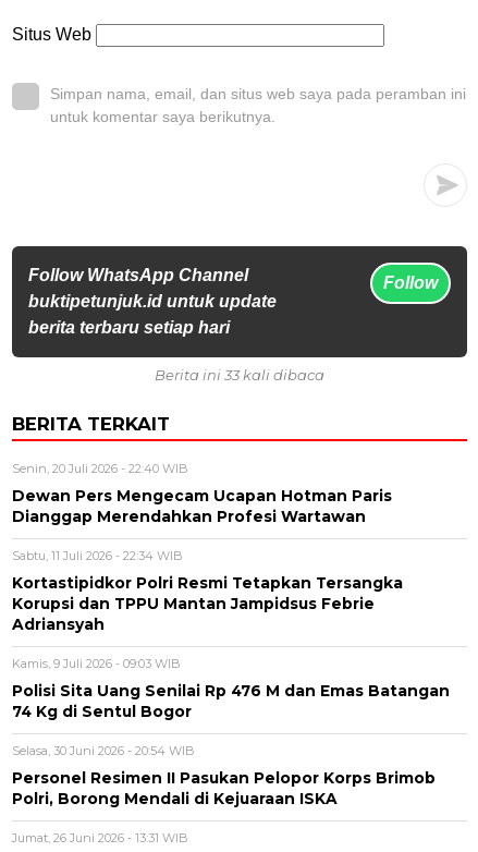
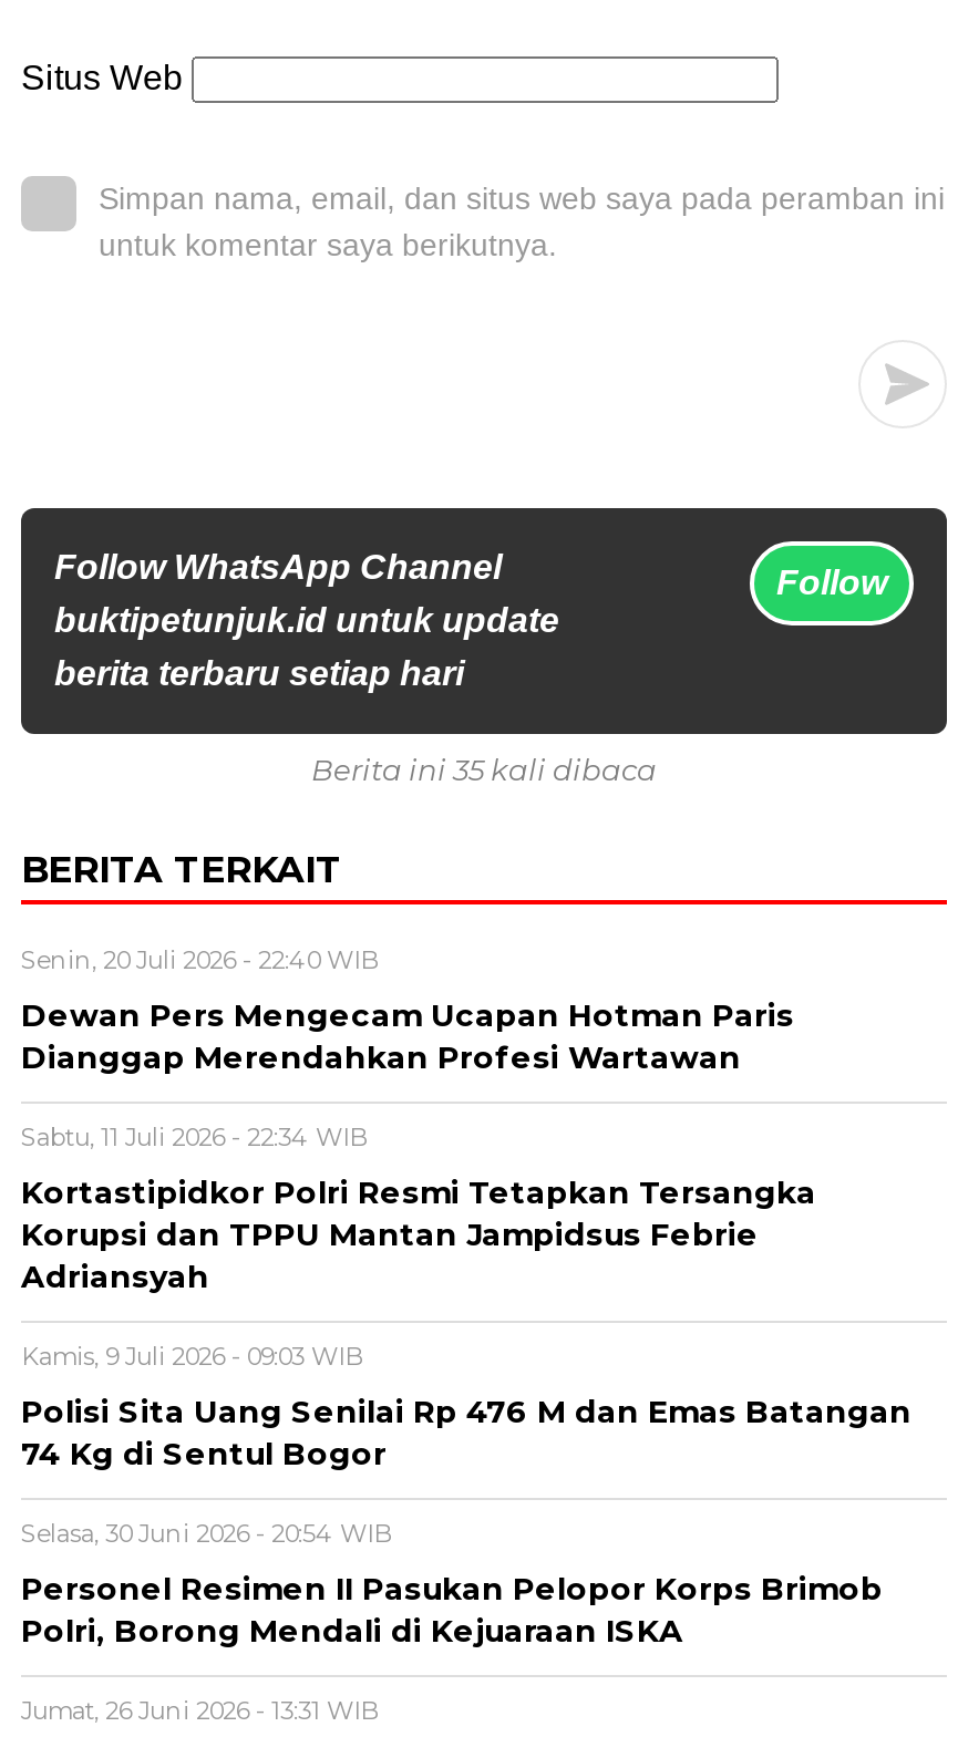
[155,366,324,384] Berita ini 33 kali dibaca -> [311,752,657,788] Berita ini 35 kali dibaca

